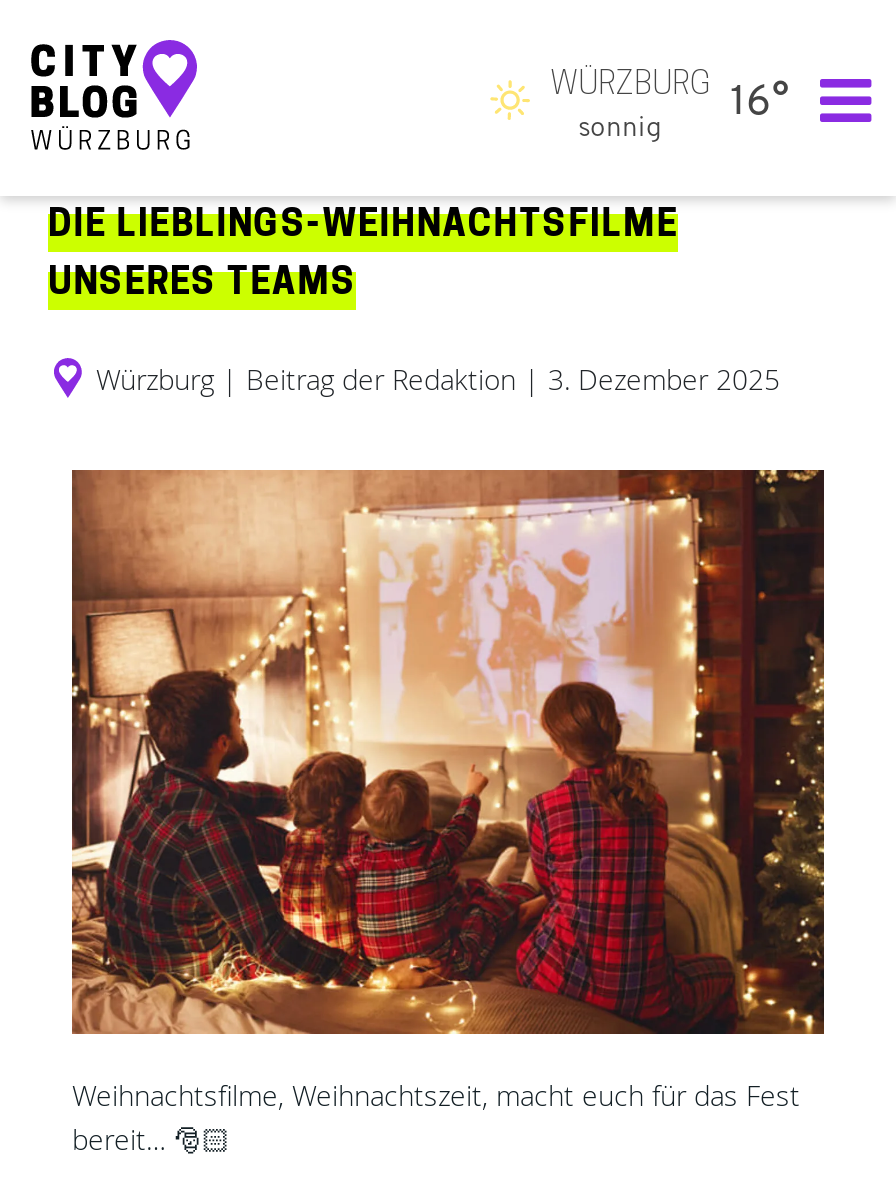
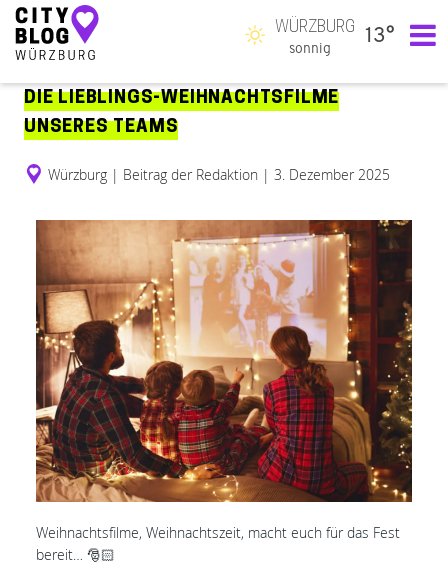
[550,70,790,125] WÜRZBURG 16° -> [275,20,395,47] WÜRZBURG 13°

